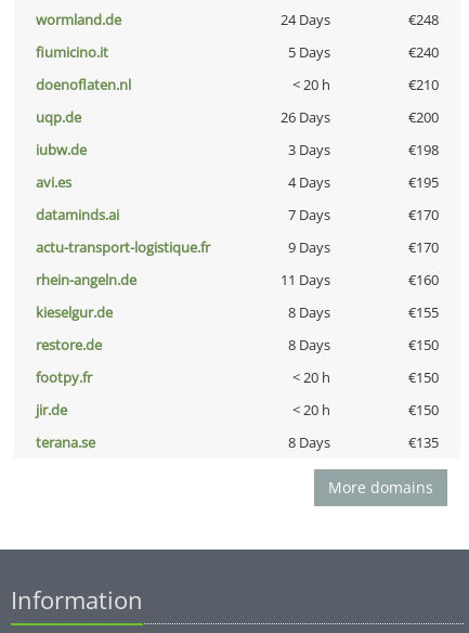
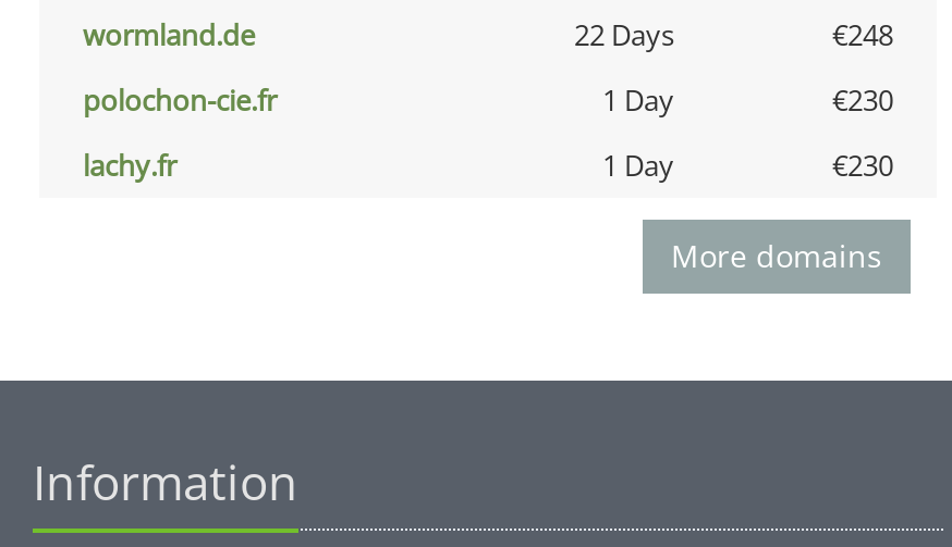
[280,10,330,29] 24 Days -> [574,15,674,54] 22 Days
[36,42,439,452] fiumicino.it | 5 Days | €240 | doenoflaten.nl | < 20 h | €210 | uqp.de | 26 Days | €200 | iubw.de | 3 Days | €198 | avi.es | 4 Days | €195 | dataminds.ai | 7 Days | €170 | actu-transport-logistique.fr | 9 Days | €170 | rhein-angeln.de | 11 Days | €160 | kieselgur.de | 8 Days | €155 | restore.de | 8 Days | €150 | footpy.fr | < 20 h | €150 | jir.de | < 20 h | €150 | terana.se | 8 Days | €135 -> [83,80,893,185] polochon-cie.fr | 1 Day | €230 | lachy.fr | 1 Day | €230

